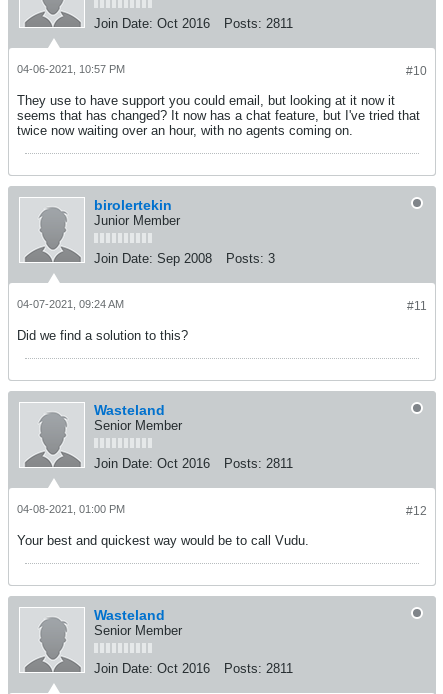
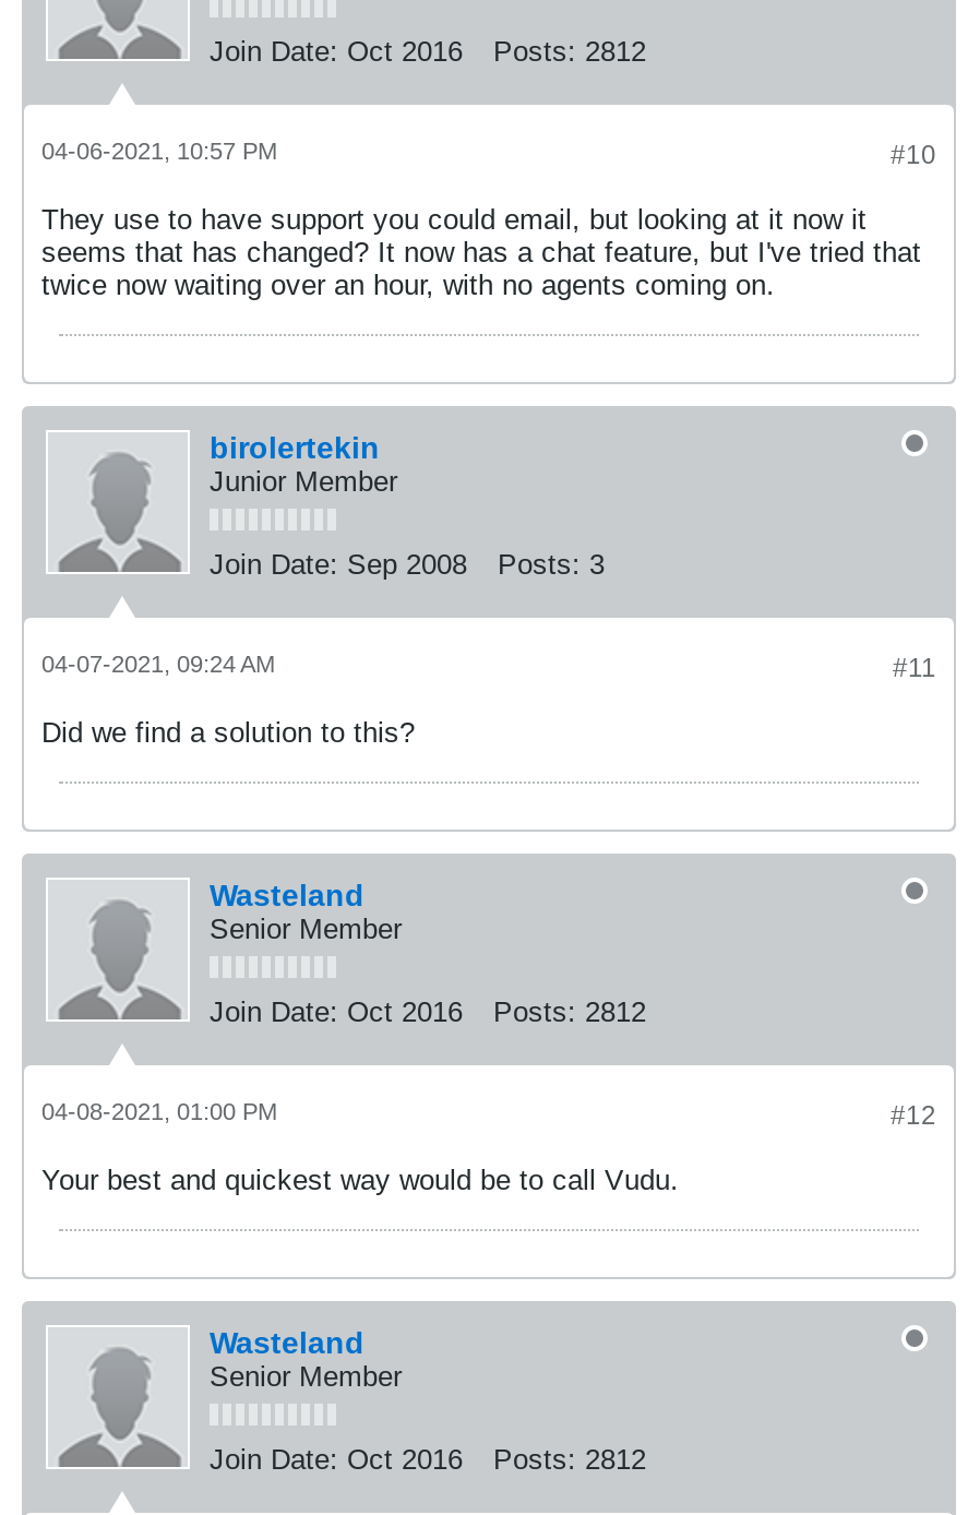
[94,16,293,31] Join Date: Oct 2016 Posts: 2811 -> [210,35,646,68] Join Date: Oct 2016 Posts: 2812
[94,456,293,471] Join Date: Oct 2016 Posts: 2811 -> [210,995,646,1028] Join Date: Oct 2016 Posts: 2812
[94,661,293,676] Join Date: Oct 2016 Posts: 2811 -> [210,1443,646,1476] Join Date: Oct 2016 Posts: 2812

